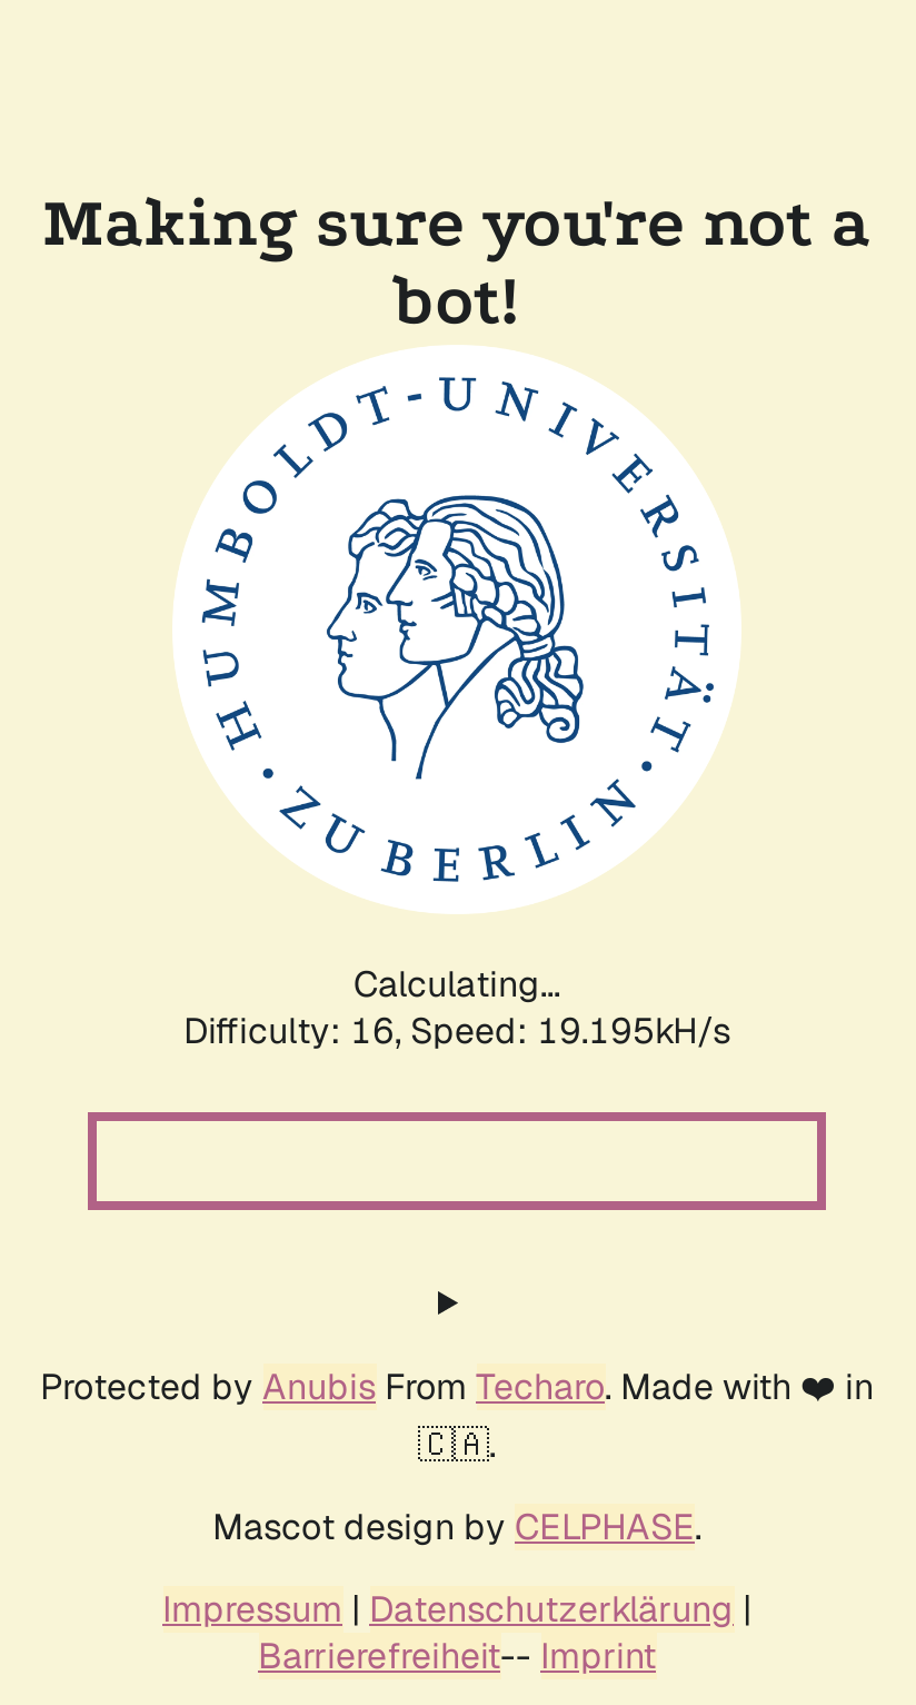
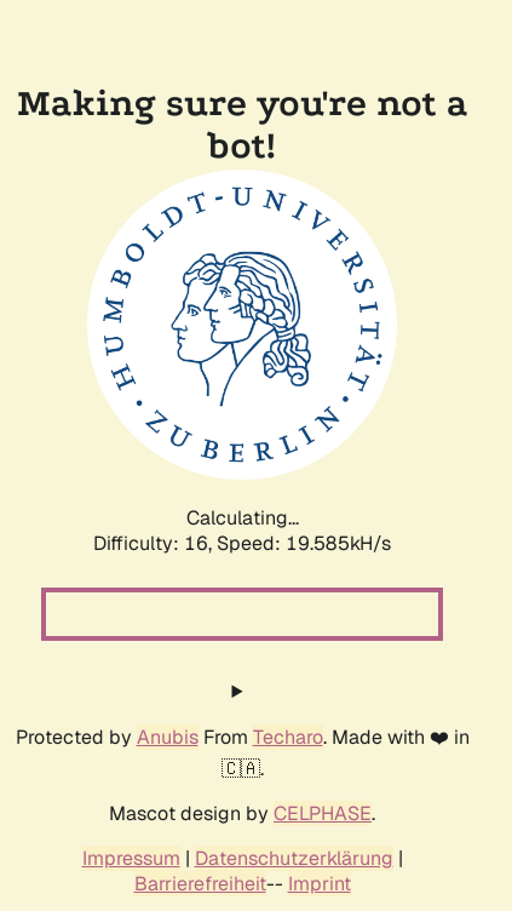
[183,1008,730,1054] Difficulty: 16, Speed: 19.195kH/s -> [93,531,391,556] Difficulty: 16, Speed: 19.585kH/s

